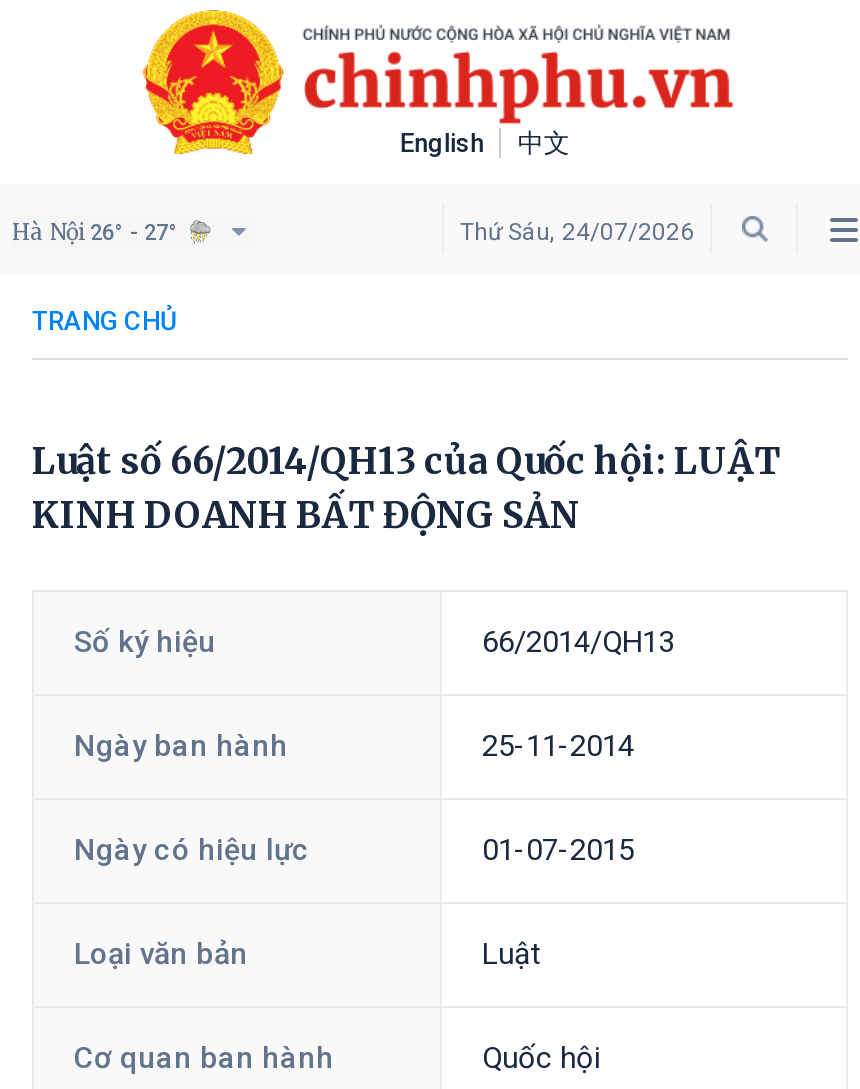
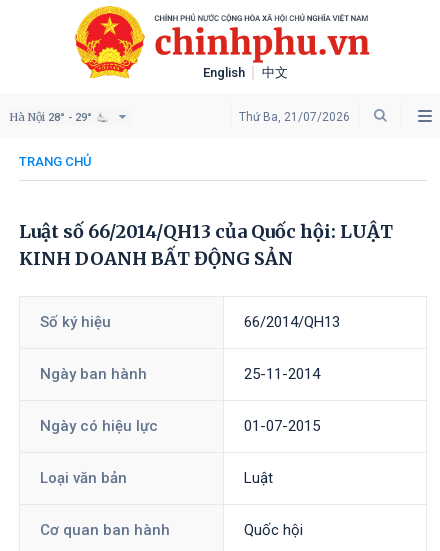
[12,218,178,246] Hà Nội 26° - 27° -> [9,110,92,124] Hà Nội 28° - 29°
[460,218,694,246] Thứ Sáu, 24/07/2026 -> [239,110,350,124] Thứ Ba, 21/07/2026

